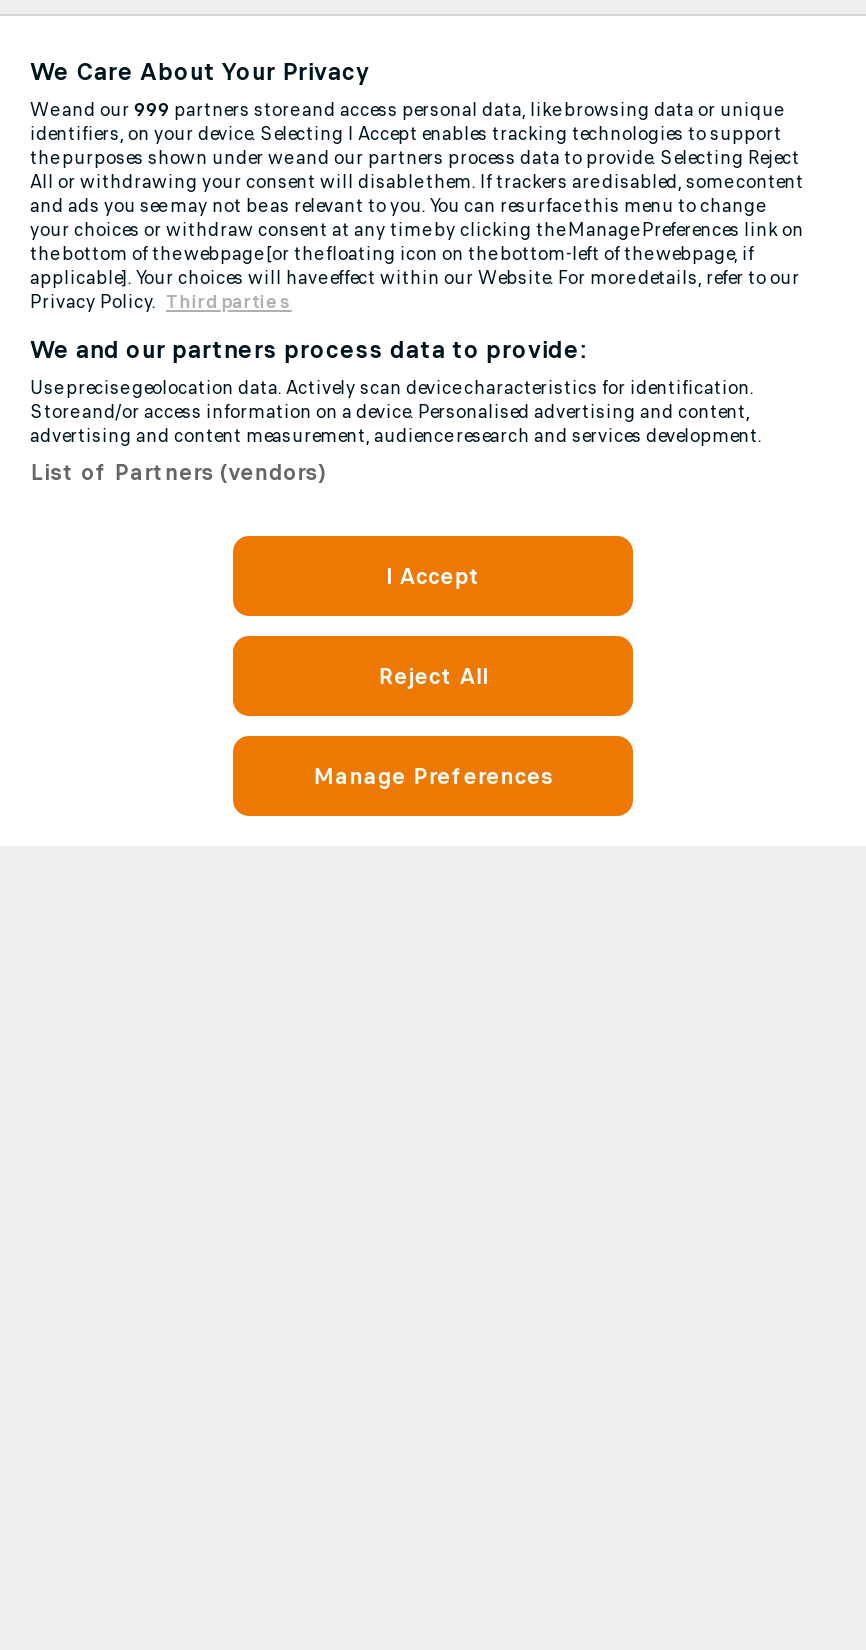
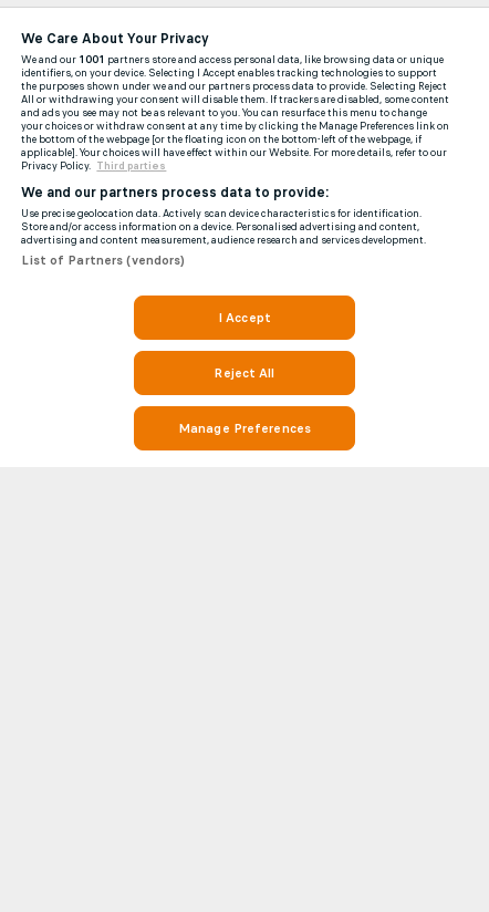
[30,98,782,122] We and our 999 partners store and access personal data, like browsing data or unique -> [21,53,444,66] We and our 1001 partners store and access personal data, like browsing data or unique

